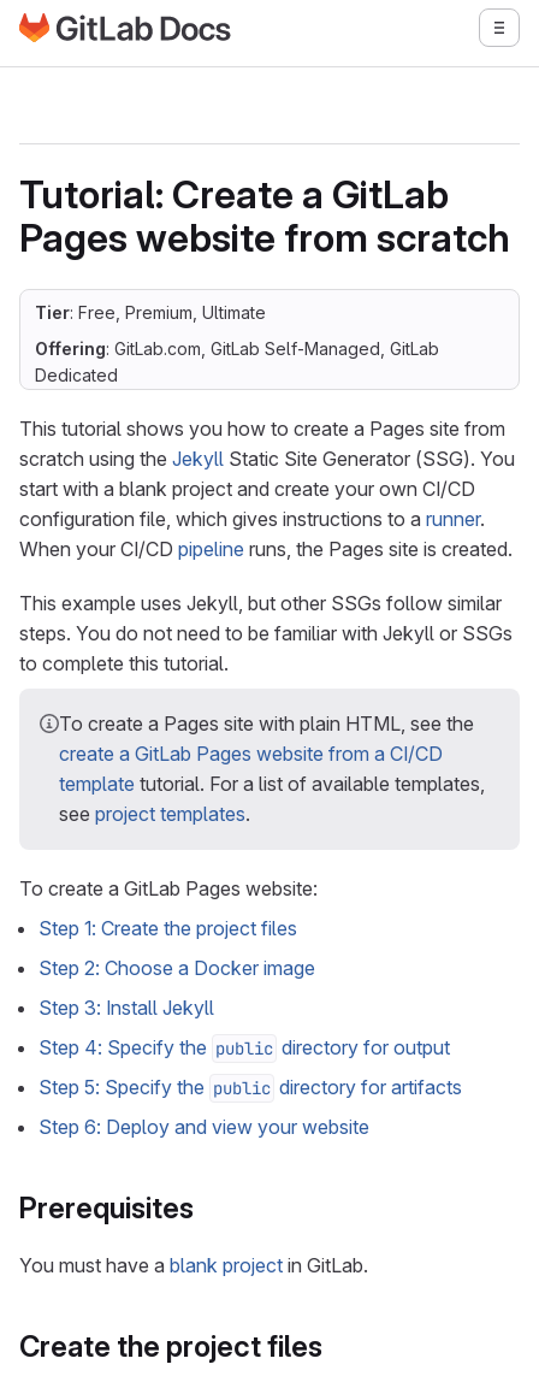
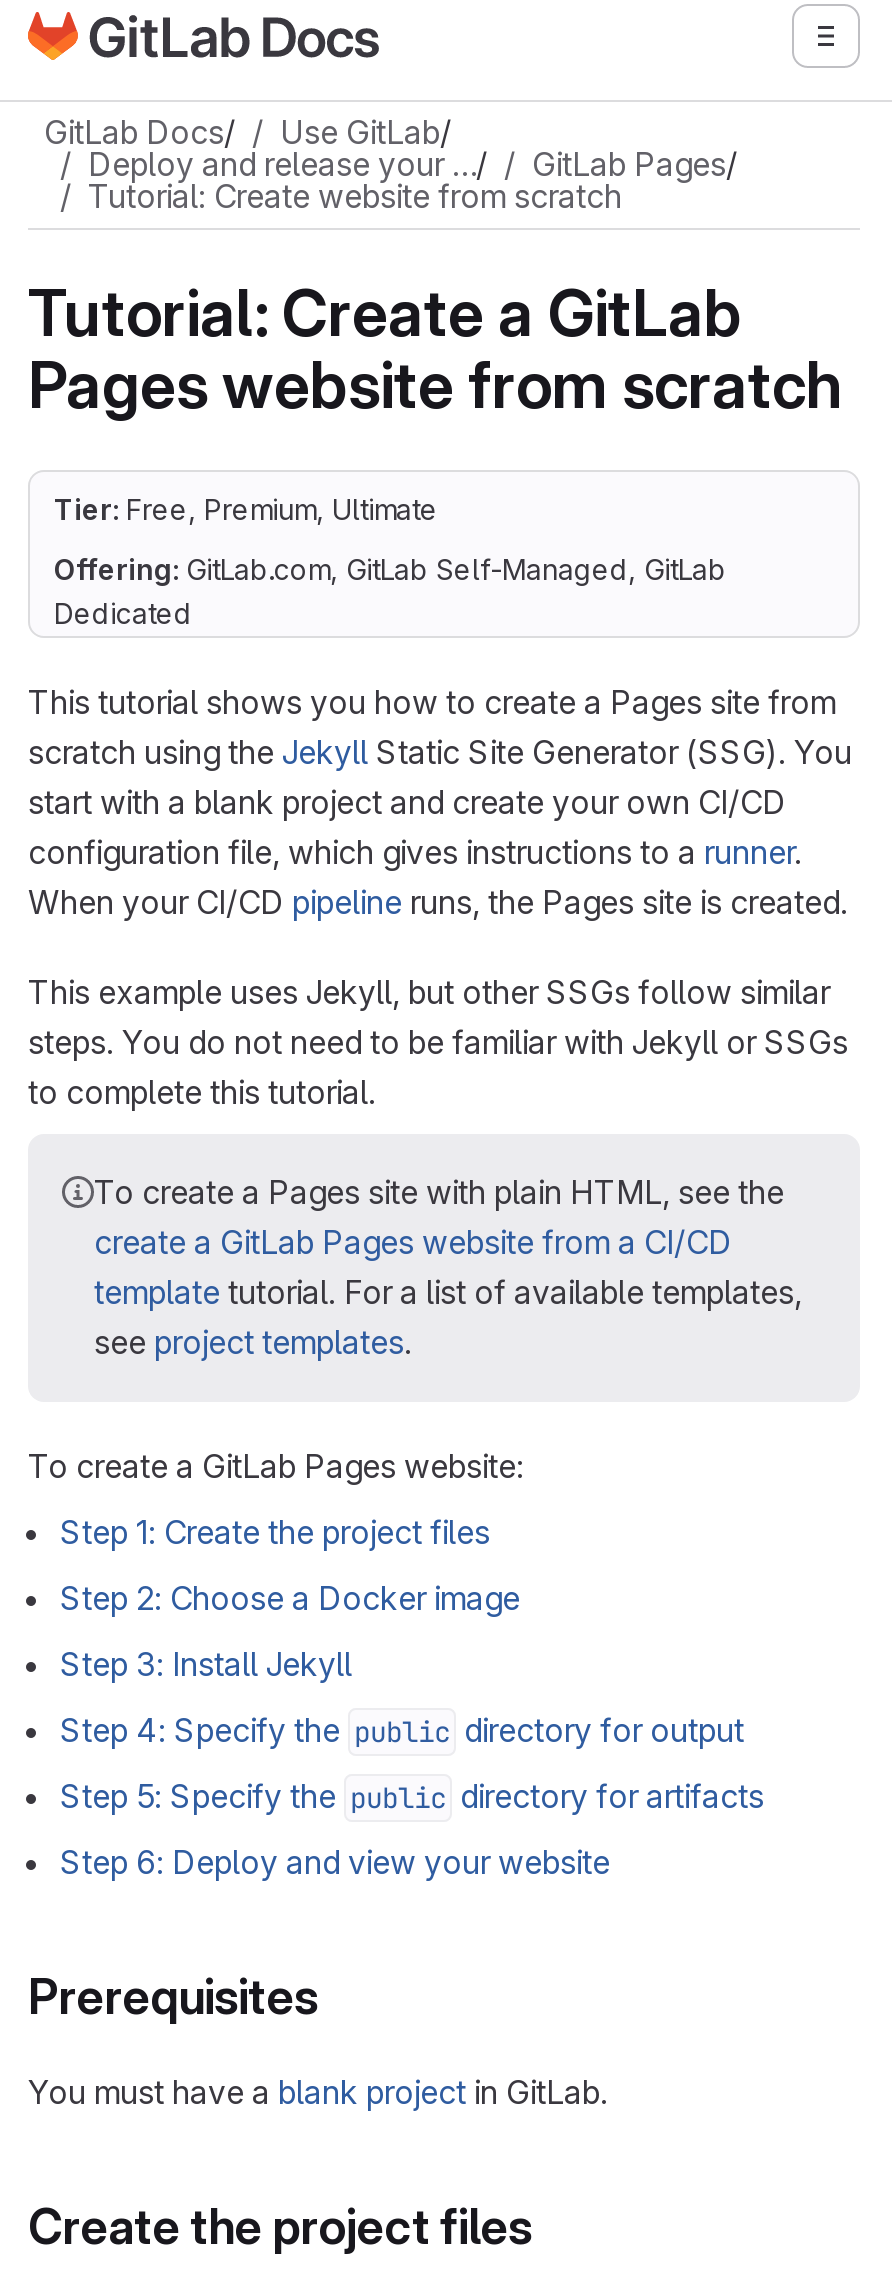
none -> [44,112,738,216] GitLab Docs/ | Use GitLab/ | Deploy and release your …/ | GitLab Pages/ | Tutorial: Create website from scratch

